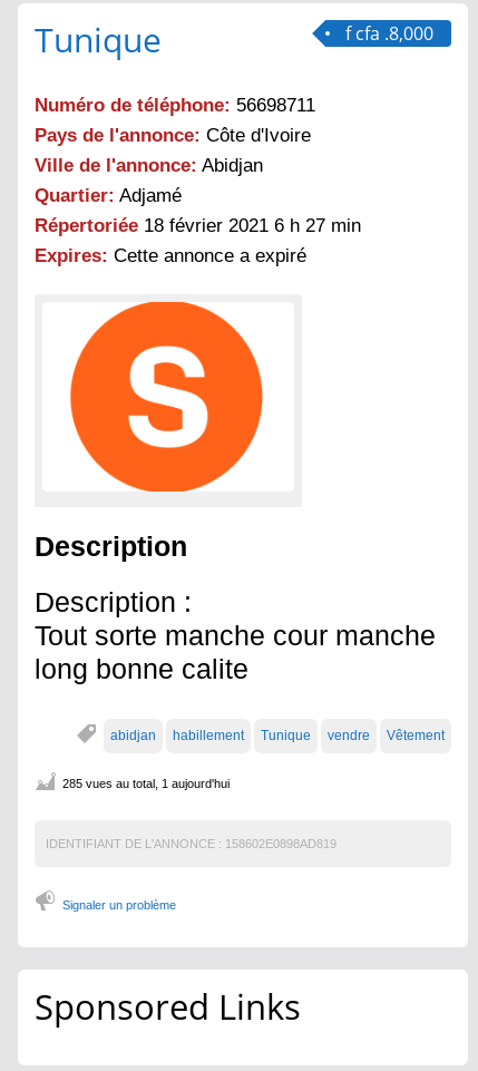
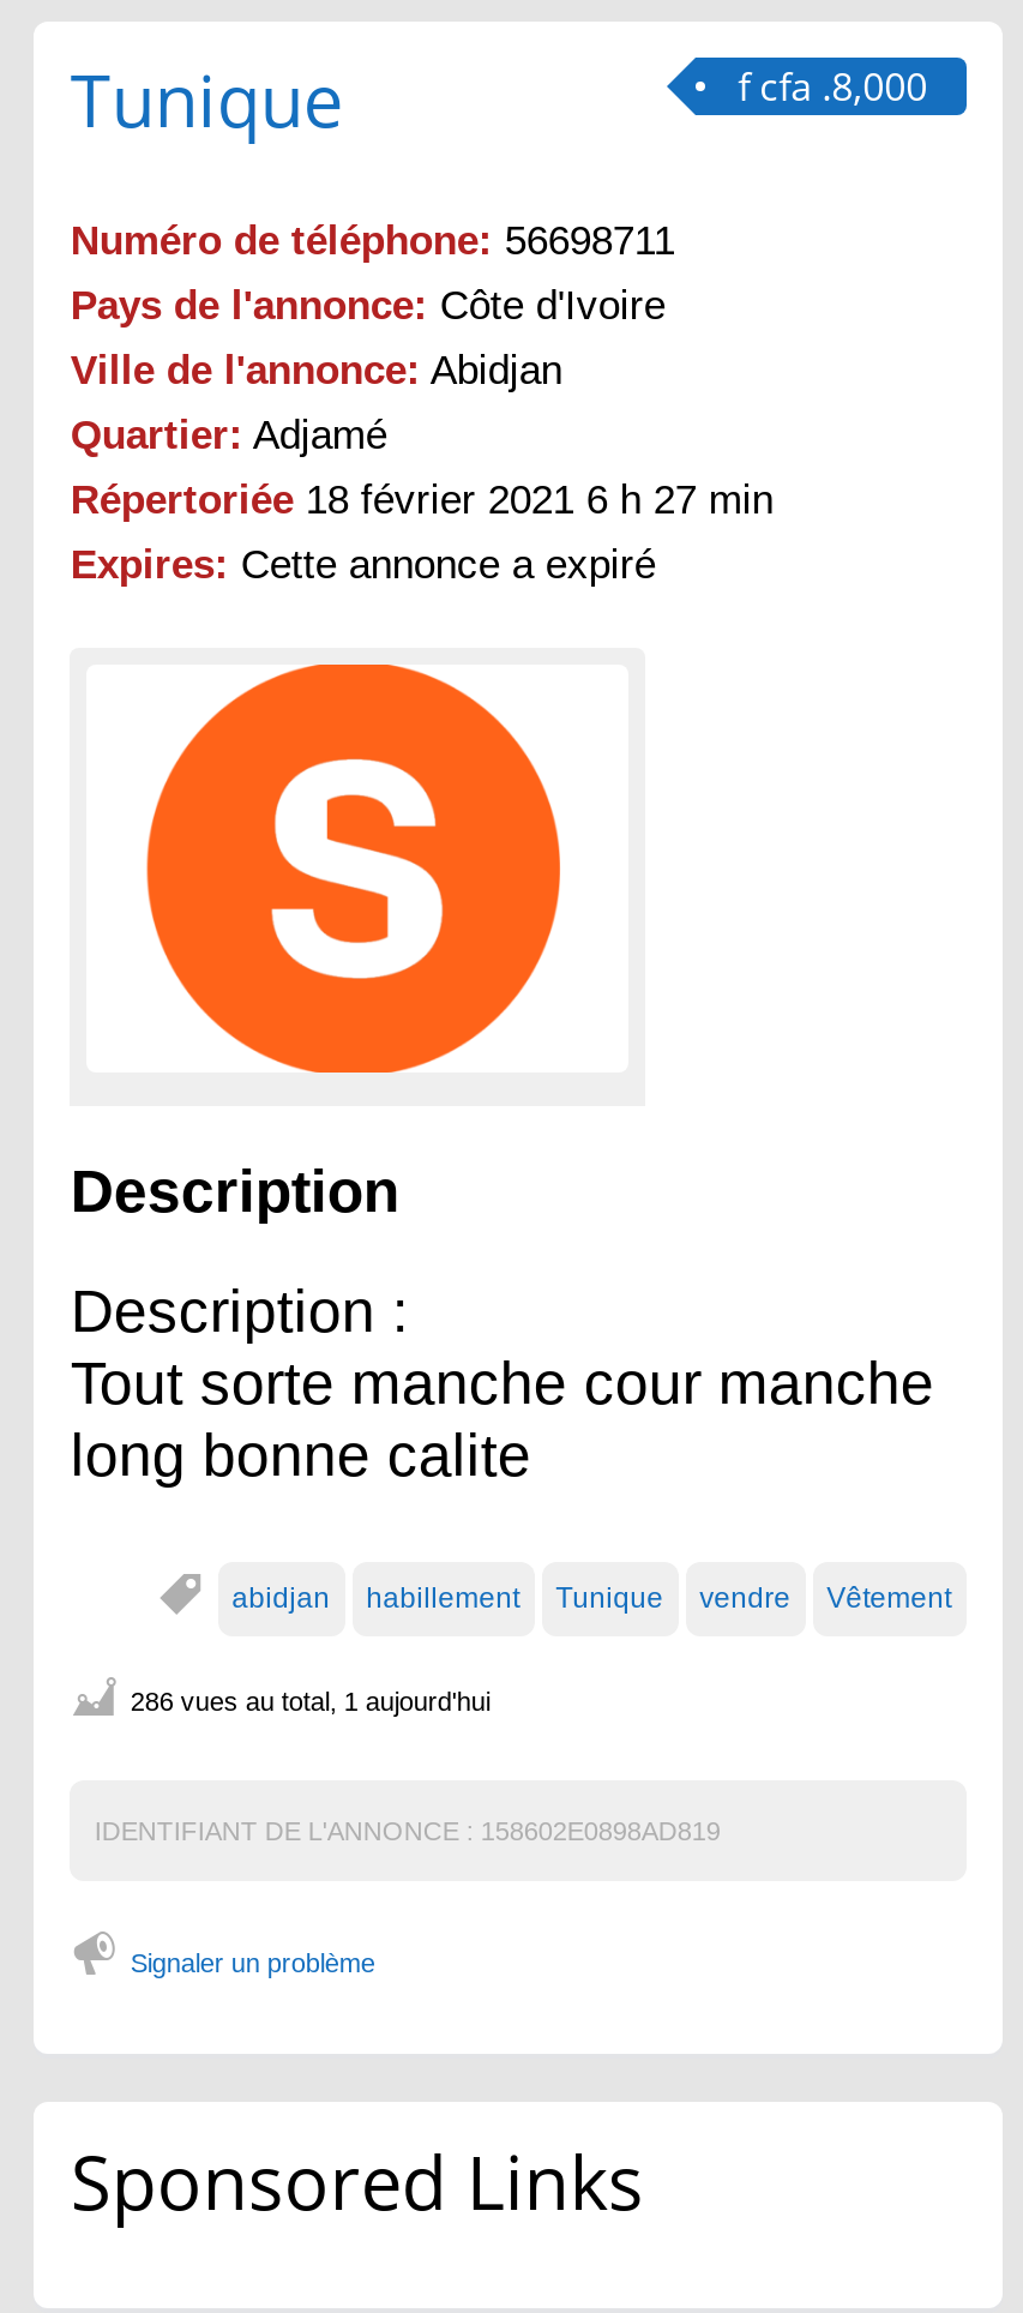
[63,776,230,790] 285 vues au total, 1 aujourd'hui -> [130,1686,490,1714] 286 vues au total, 1 aujourd'hui

